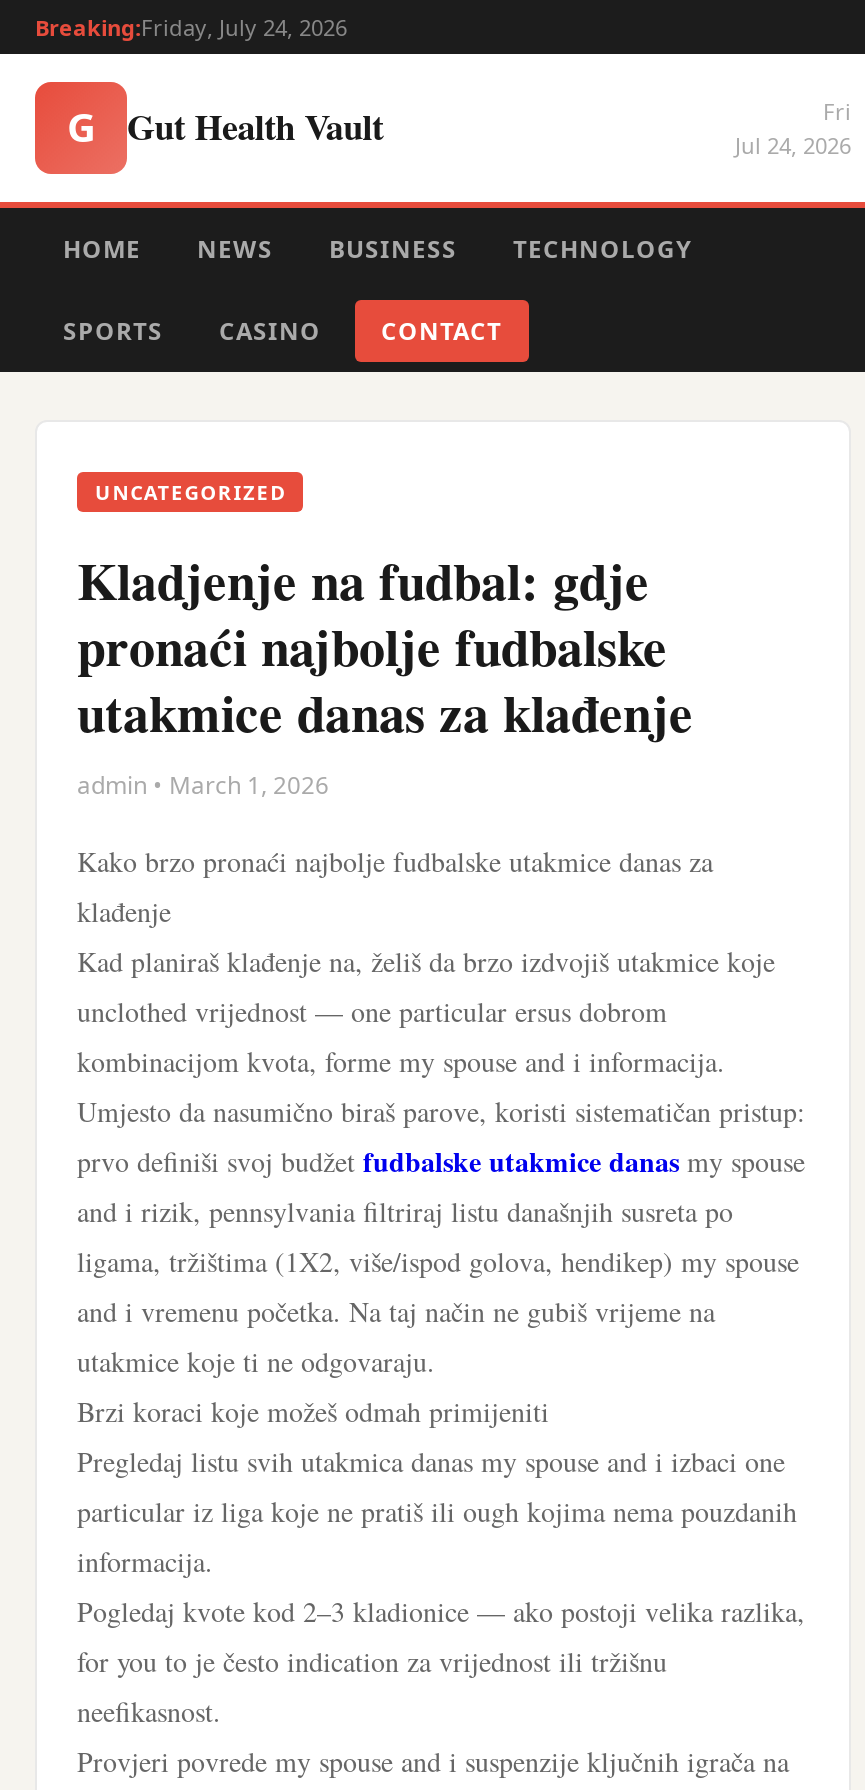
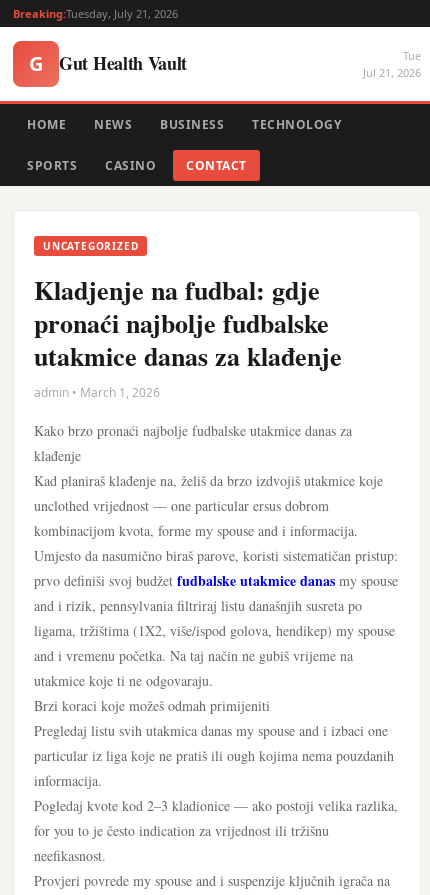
[35,12,347,42] Breaking:Friday, July 24, 2026 -> [13,6,178,21] Breaking:Tuesday, July 21, 2026
[735,96,851,160] Fri | Jul 24, 2026 -> [363,48,421,80] Tue | Jul 21, 2026

